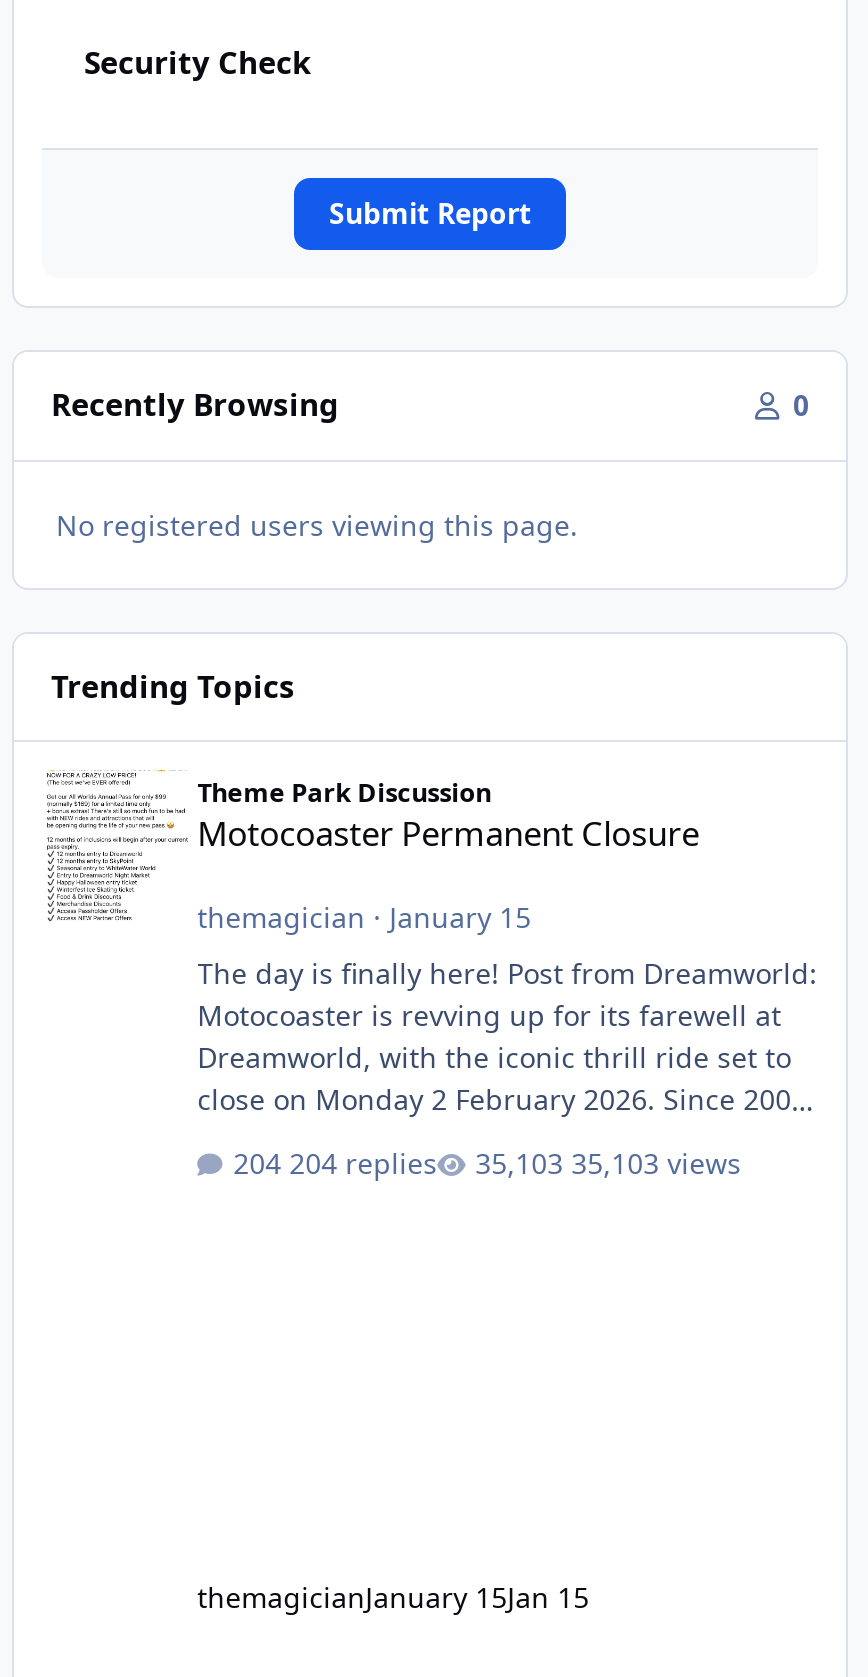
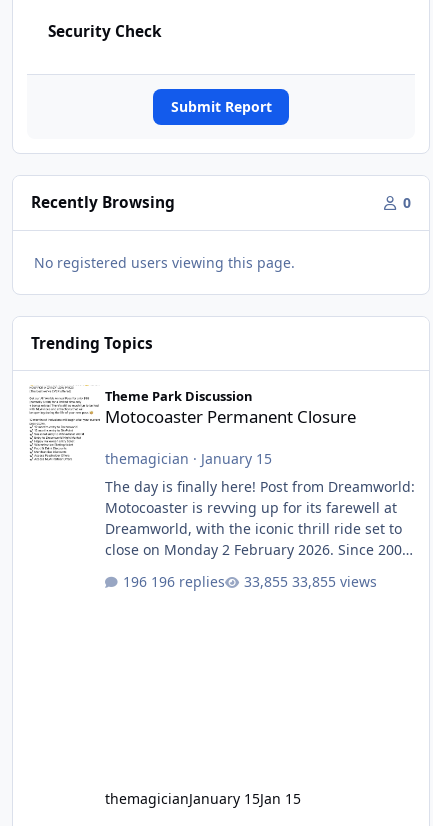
[289,1144,437,1182] 204 replies -> [151,572,225,591] 196 replies
[571,1144,741,1182] 35,103 views -> [292,572,377,591] 33,855 views

